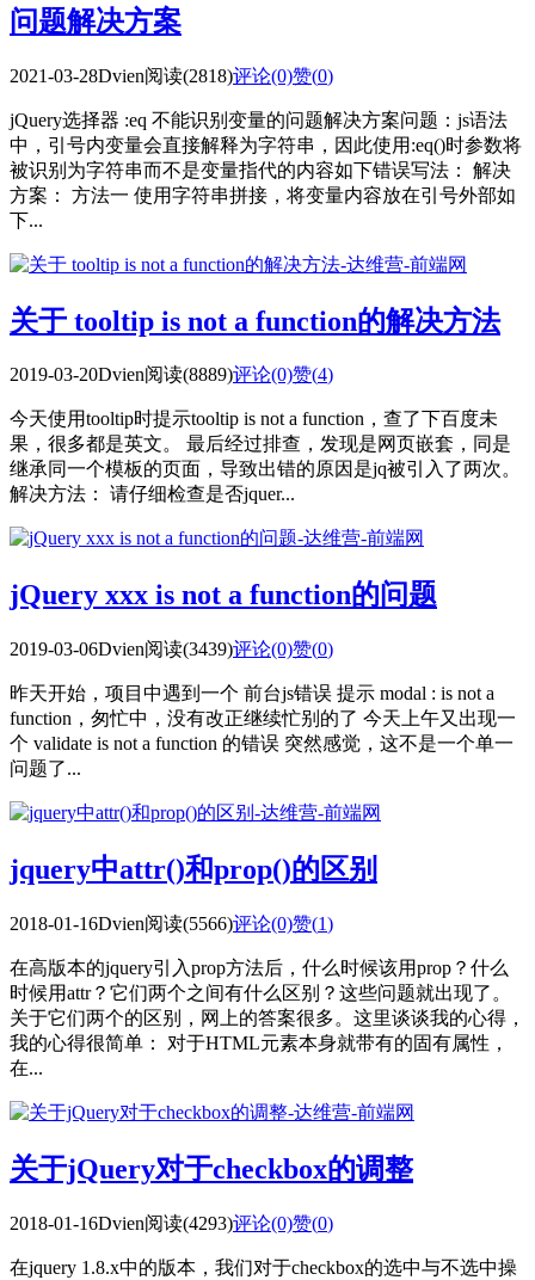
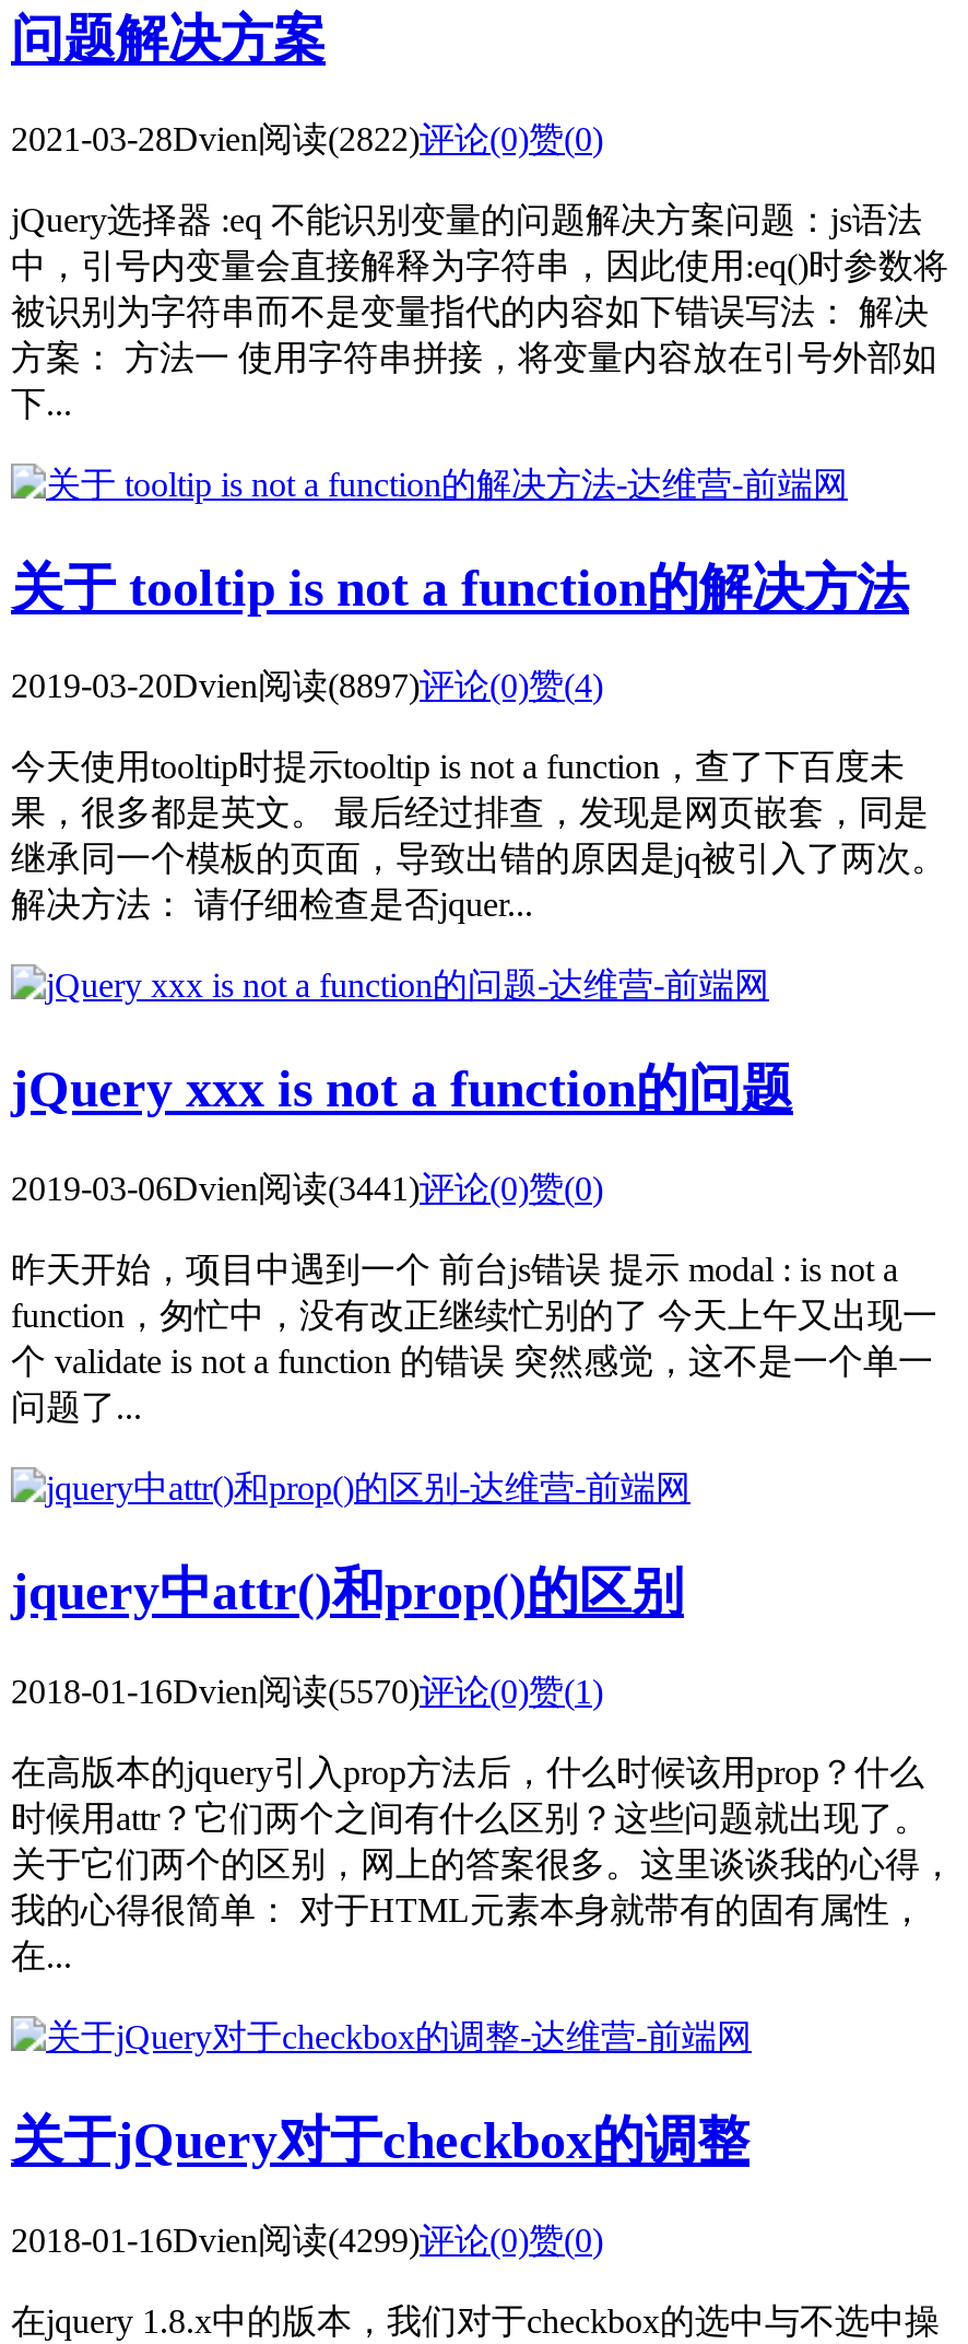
[10,65,333,85] 2021-03-28Dvien阅读(2818)评论(0)赞(0) -> [11,119,603,157] 2021-03-28Dvien阅读(2822)评论(0)赞(0)
[10,365,333,385] 2019-03-20Dvien阅读(8889)评论(0)赞(4) -> [11,668,603,705] 2019-03-20Dvien阅读(8897)评论(0)赞(4)
[10,639,333,659] 2019-03-06Dvien阅读(3439)评论(0)赞(0) -> [11,1170,603,1207] 2019-03-06Dvien阅读(3441)评论(0)赞(0)
[10,914,333,934] 2018-01-16Dvien阅读(5566)评论(0)赞(1) -> [11,1673,603,1710] 2018-01-16Dvien阅读(5570)评论(0)赞(1)
[10,1213,333,1233] 2018-01-16Dvien阅读(4293)评论(0)赞(0) -> [11,2221,603,2259] 2018-01-16Dvien阅读(4299)评论(0)赞(0)

